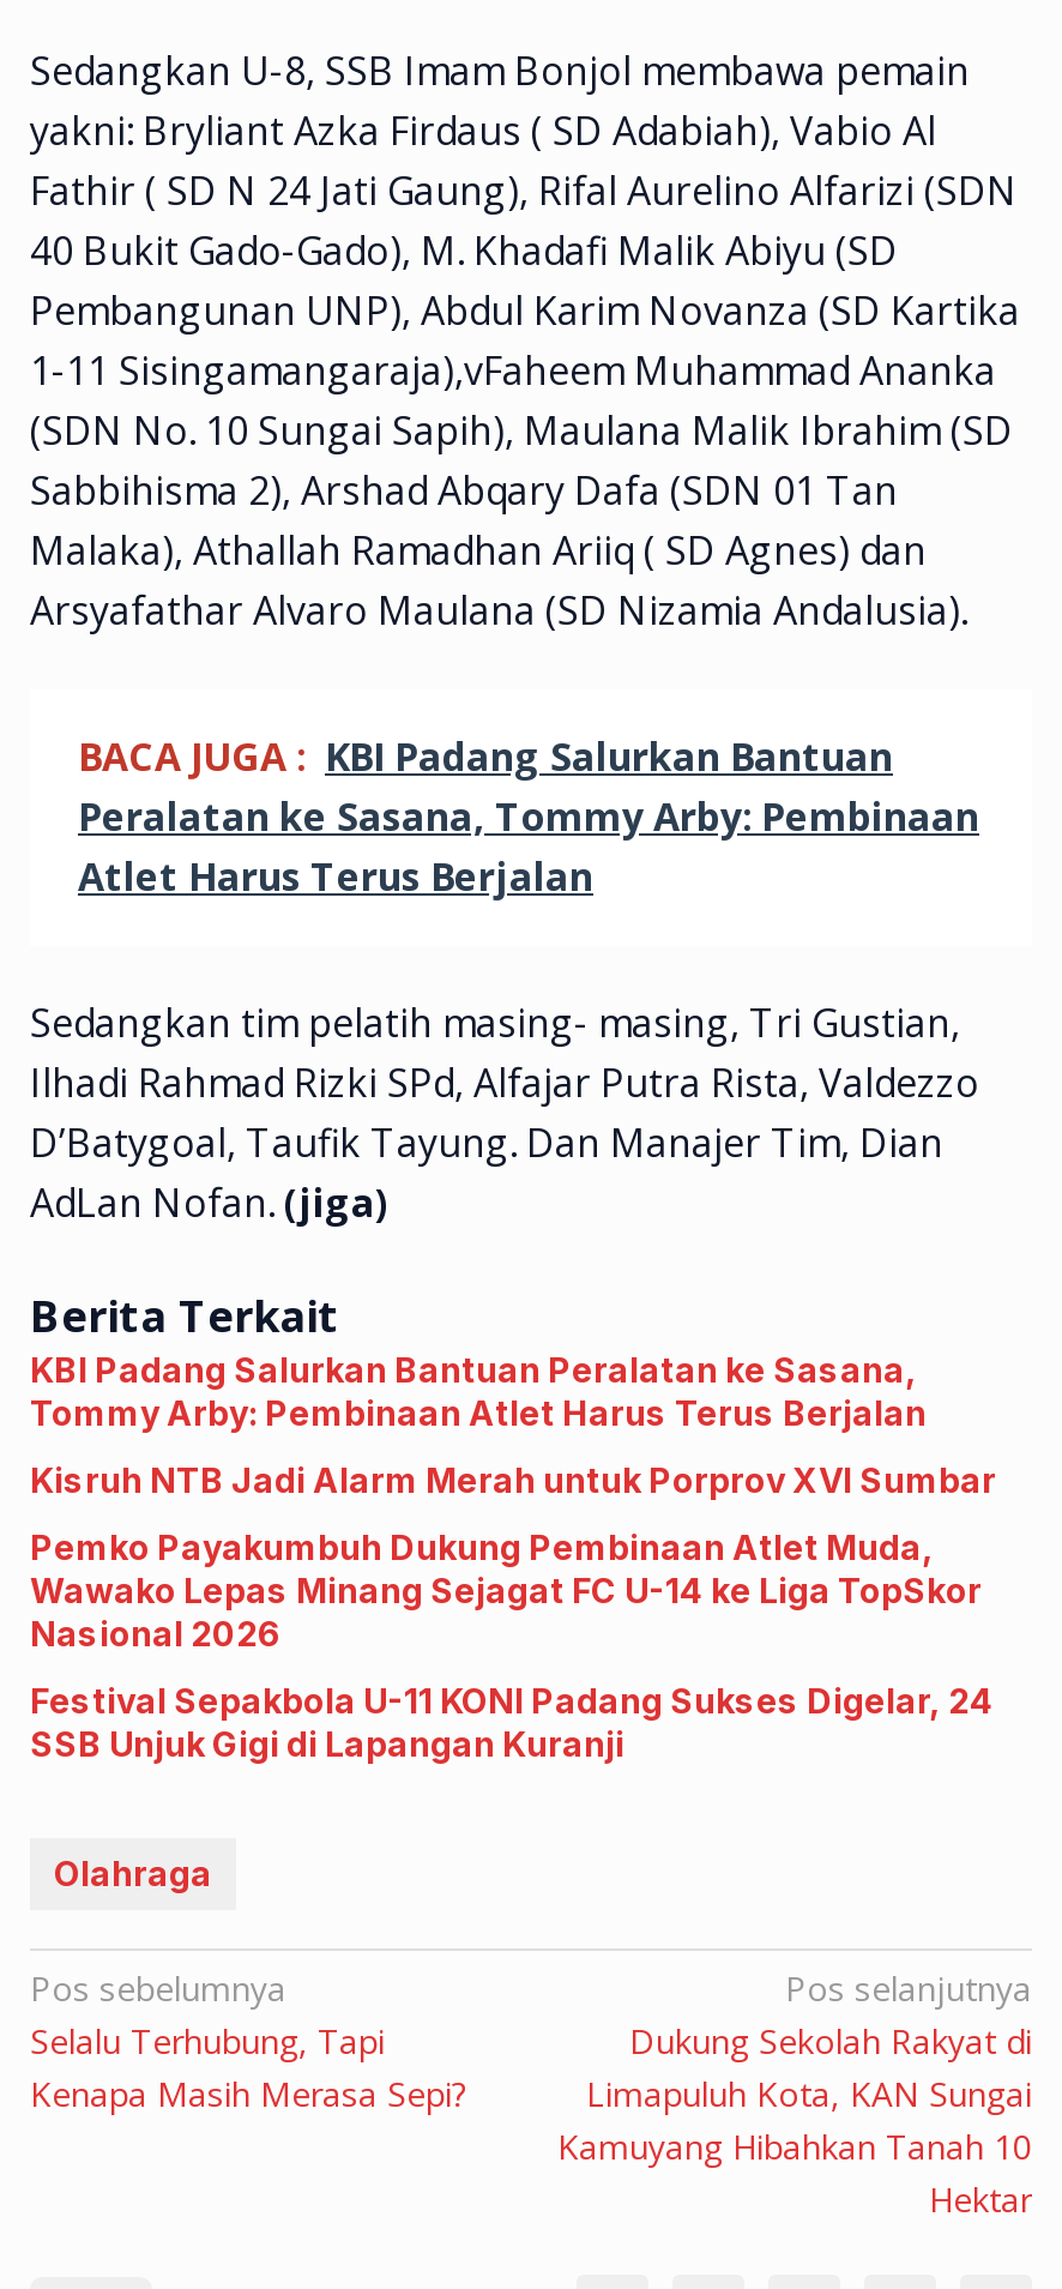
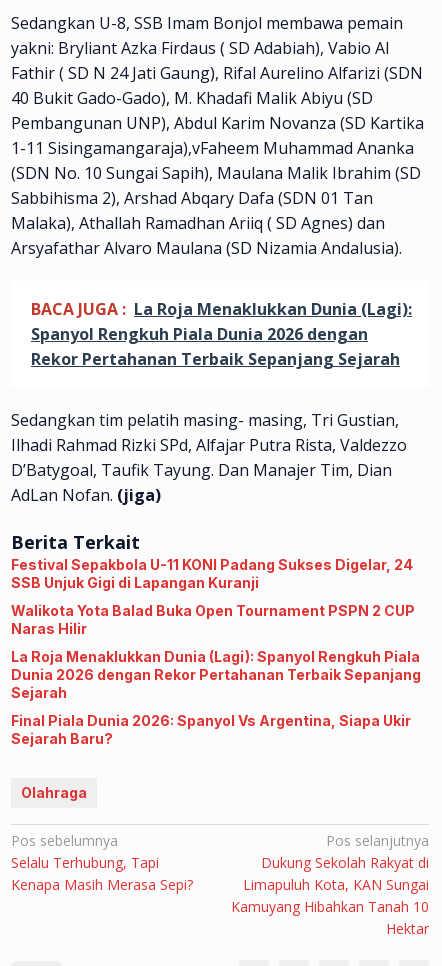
[78,730,979,902] BACA JUGA : KBI Padang Salurkan Bantuan | Peralatan ke Sasana, Tommy Arby: Pembinaan | Atlet Harus Terus Berjalan -> [31,298,412,370] BACA JUGA : La Roja Menaklukkan Dunia (Lagi): | Spanyol Rengkuh Piala Dunia 2026 dengan | Rekor Pertahanan Terbaik Sepanjang Sejarah
[30,1348,996,1653] KBI Padang Salurkan Bantuan Peralatan ke Sasana, | Tommy Arby: Pembinaan Atlet Harus Terus Berjalan | Kisruh NTB Jadi Alarm Merah untuk Porprov XVI Sumbar | Pemko Payakumbuh Dukung Pembinaan Atlet Muda, | Wawako Lepas Minang Sejagat FC U-14 ke Liga TopSkor | Nasional 2026 -> none
moved [30,1679,994,1763] -> [11,556,413,591]: Festival Sepakbola U-11 KONI Padang Sukses Digelar, 24 | SSB Unjuk Gigi di Lapangan Kuranji
none -> [11,602,421,747] Walikota Yota Balad Buka Open Tournament PSPN 2 CUP | Naras Hilir | La Roja Menaklukkan Dunia (Lagi): Spanyol Rengkuh Piala | Dunia 2026 dengan Rekor Pertahanan Terbaik Sepanjang | Sejarah | Final Piala Dunia 2026: Spanyol Vs Argentina, Siapa Ukir | Sejarah Baru?

